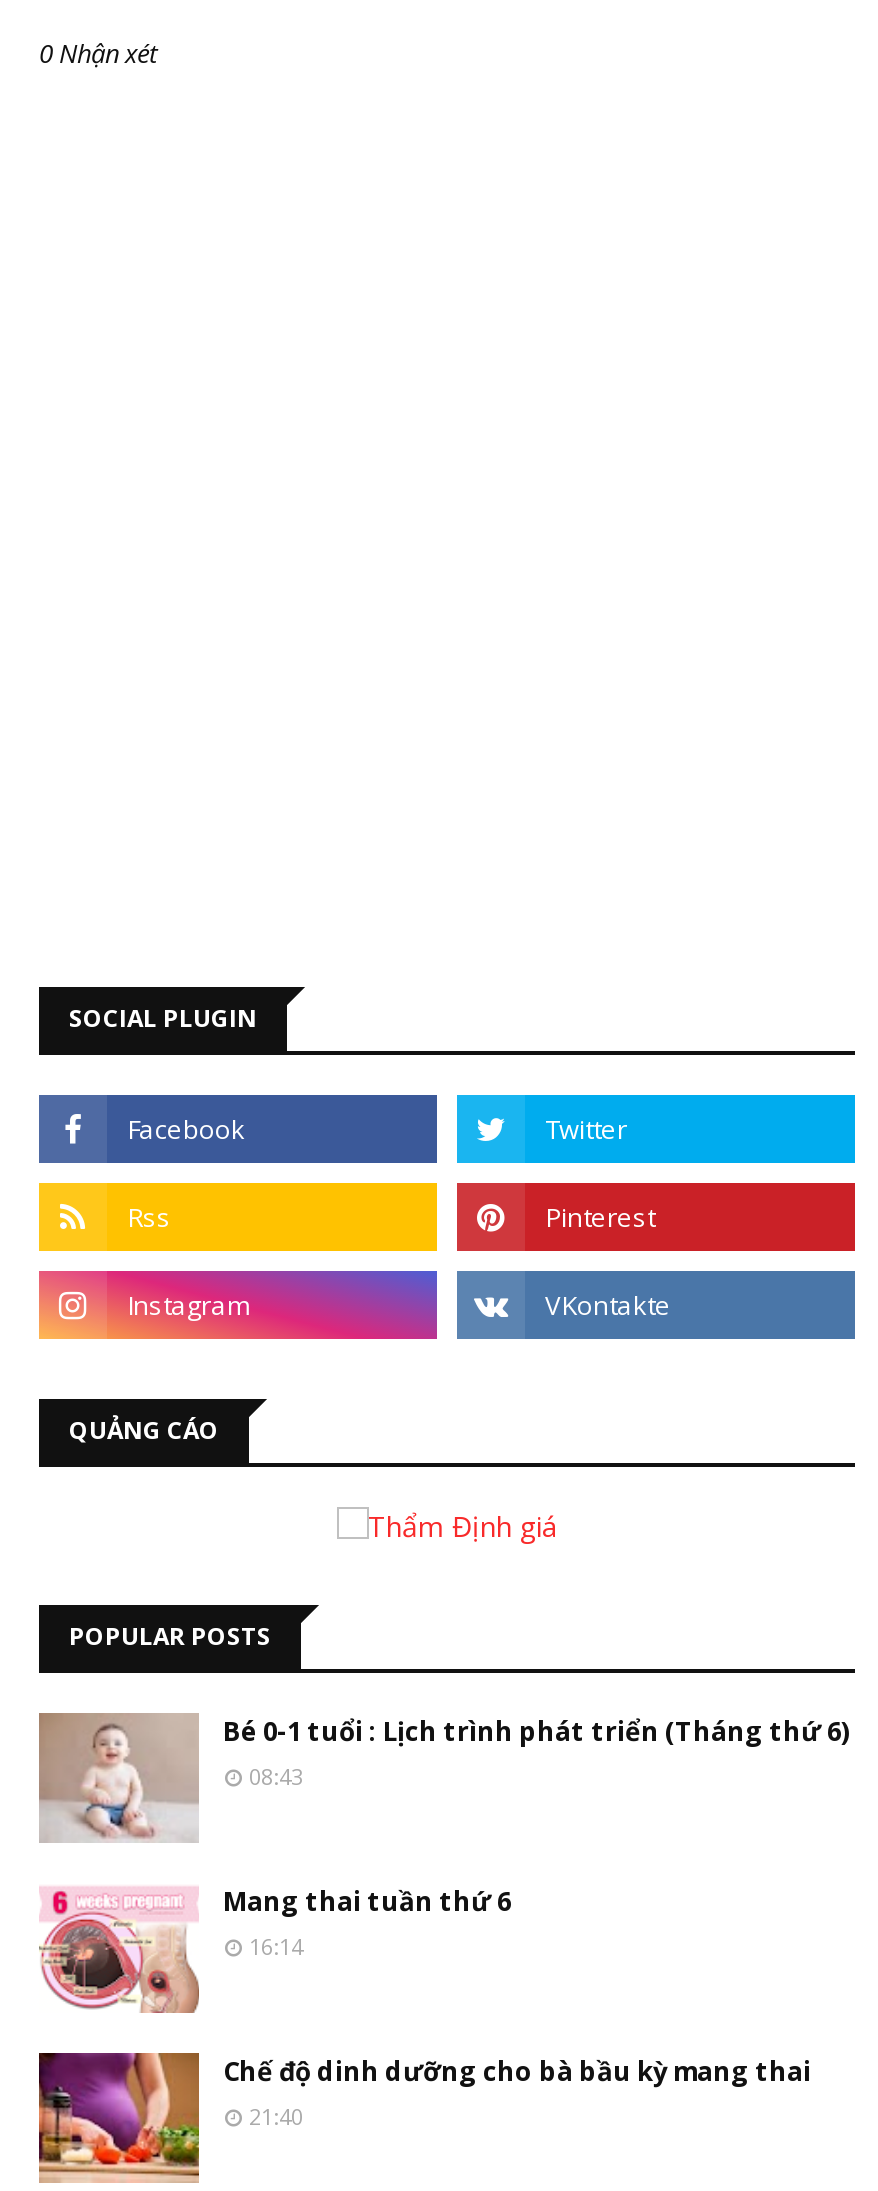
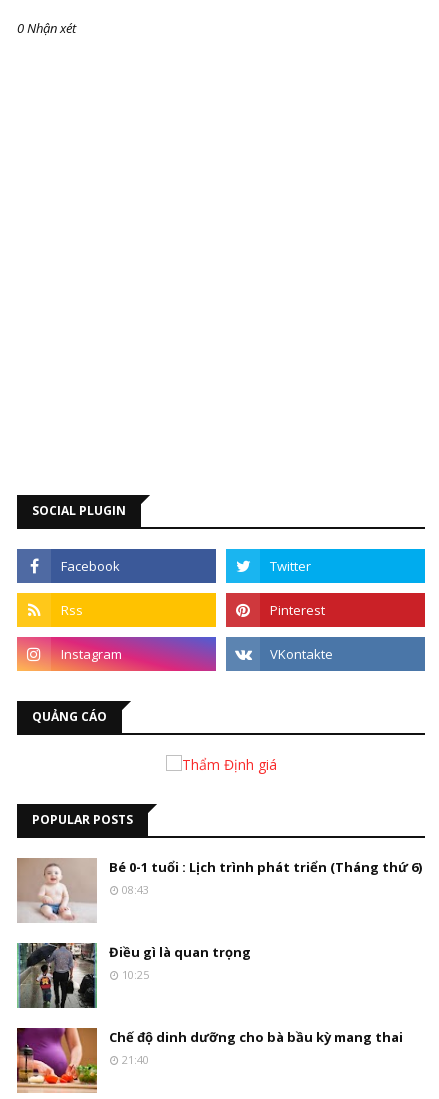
[39,1883,511,2013] [image] | Mang thai tuần thứ 6 | 16:14 -> [16,942,251,1009] [image] | Điều gì là quan trọng | 10:25

